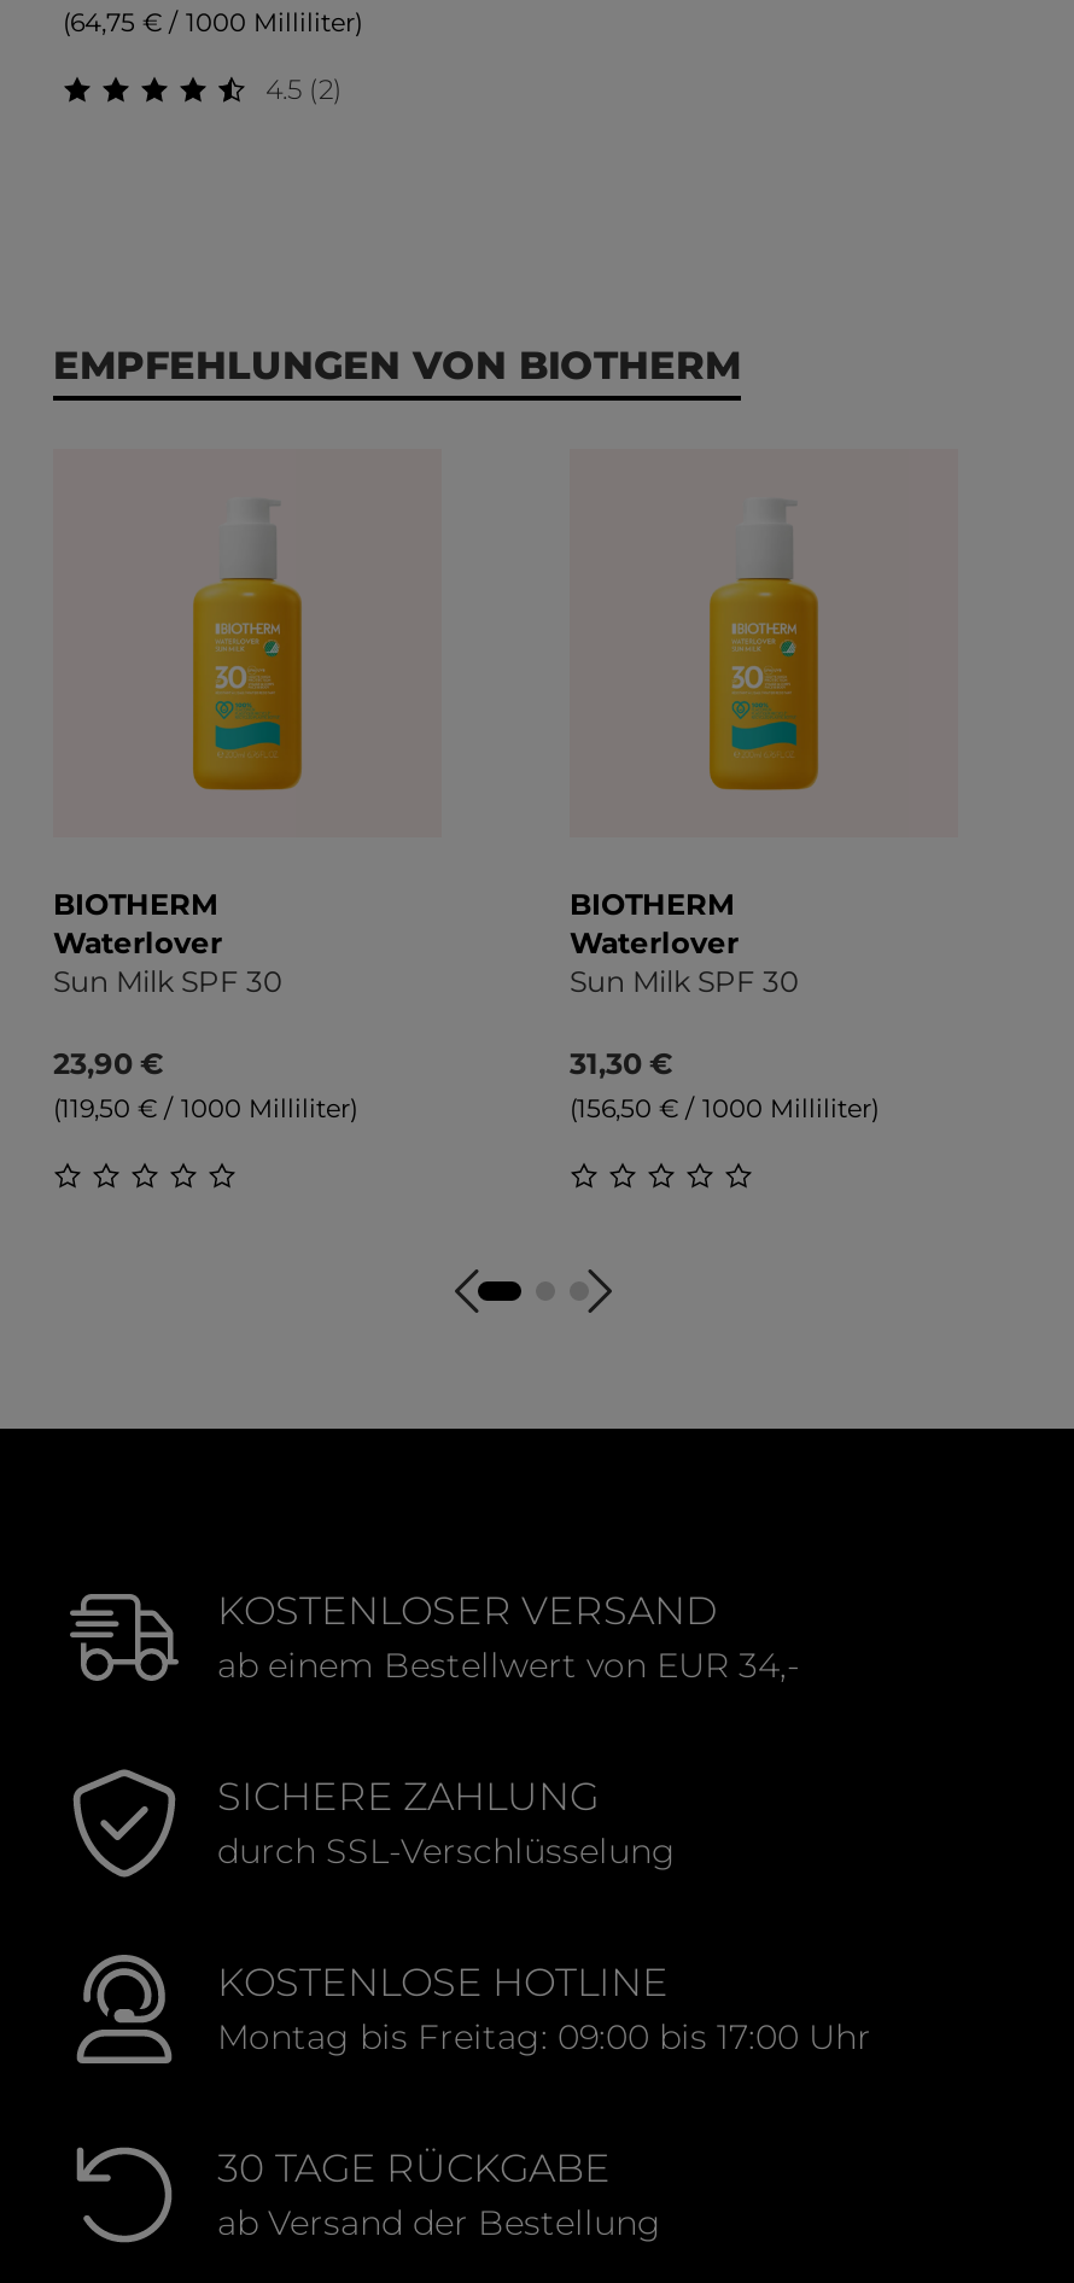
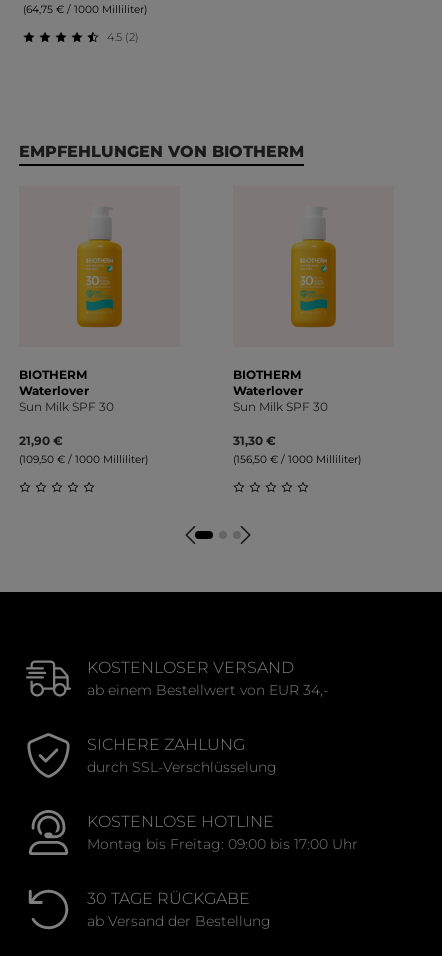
[53,1045,164,1081] 23,90 € -> [19,433,63,448] 21,90 €
[53,1093,357,1125] (119,50 € / 1000 Milliliter) -> [19,453,148,466] (109,50 € / 1000 Milliliter)

